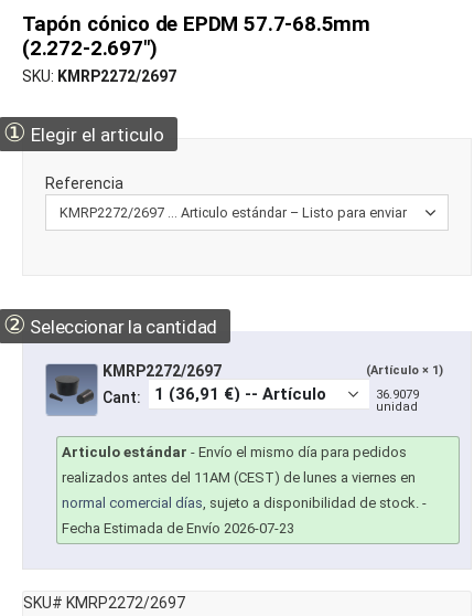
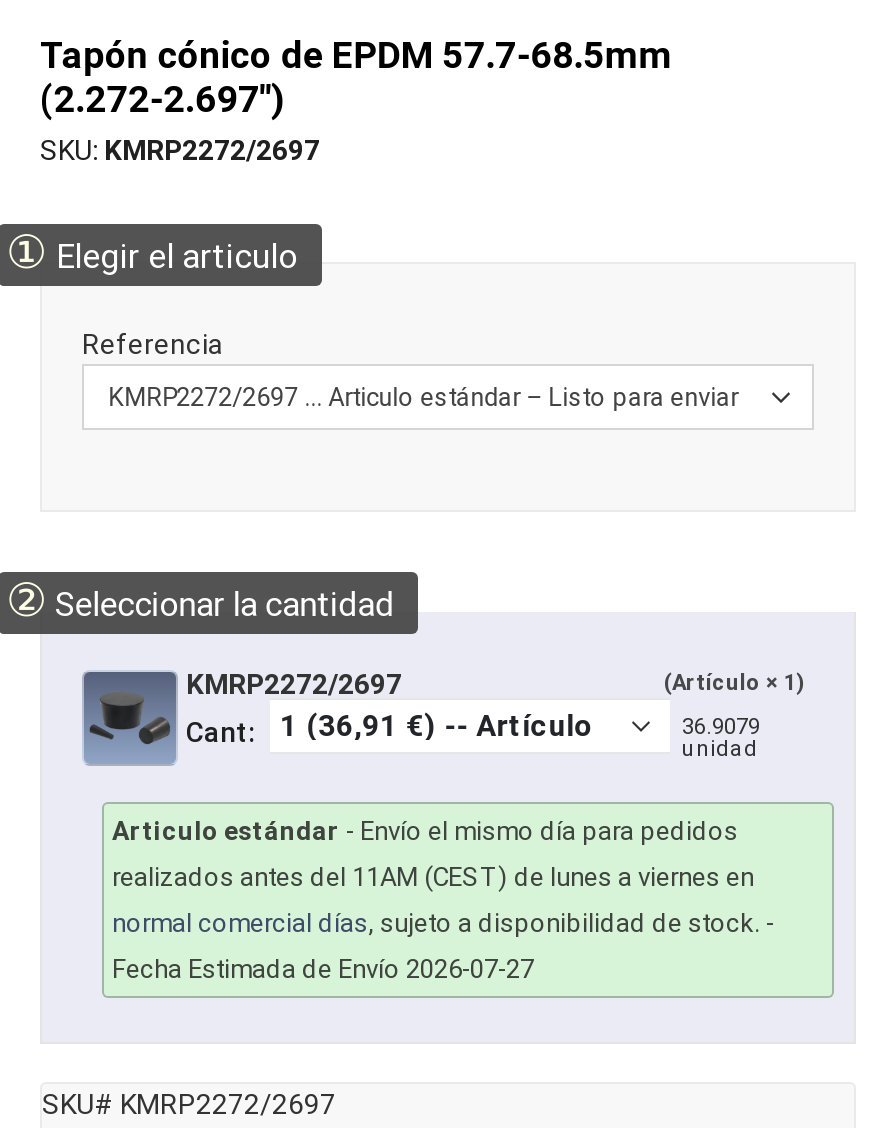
[62,520,294,537] Fecha Estimada de Envío 2026-07-23 -> [112,954,534,984] Fecha Estimada de Envío 2026-07-27

